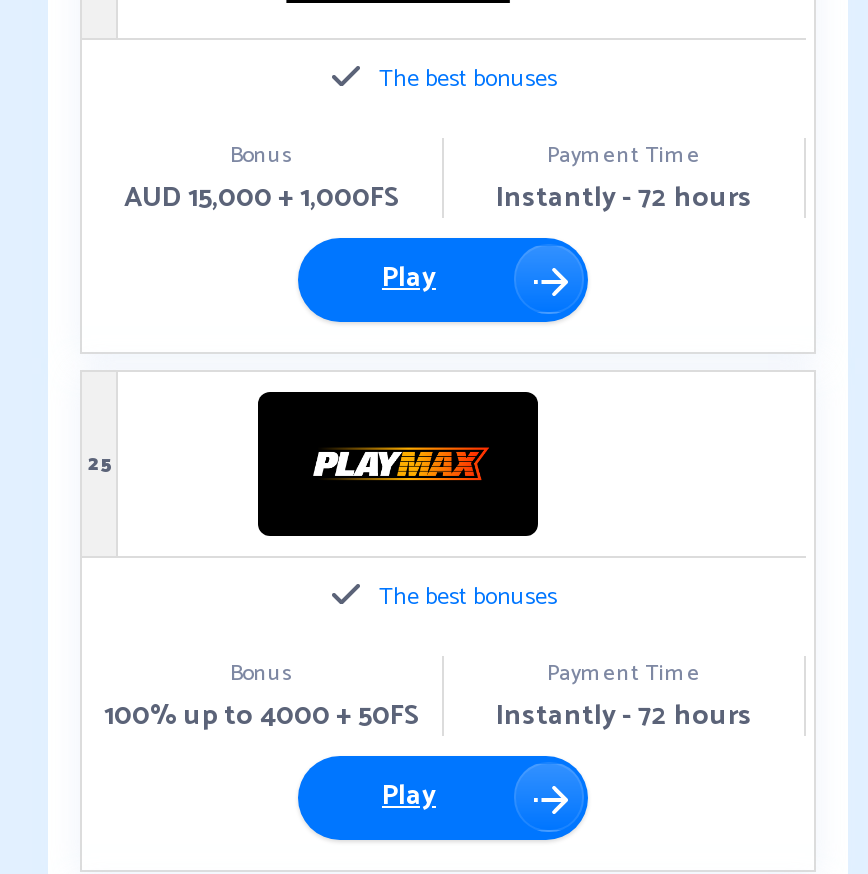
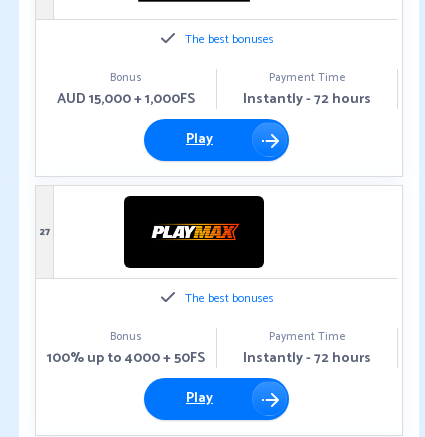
[88,448,110,480] 25 -> [39,224,50,240] 27

